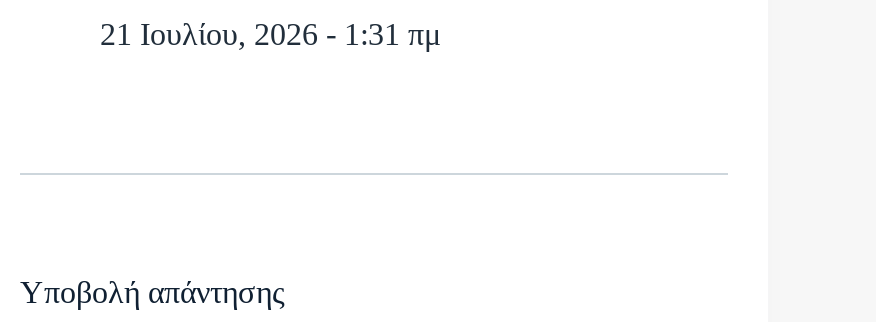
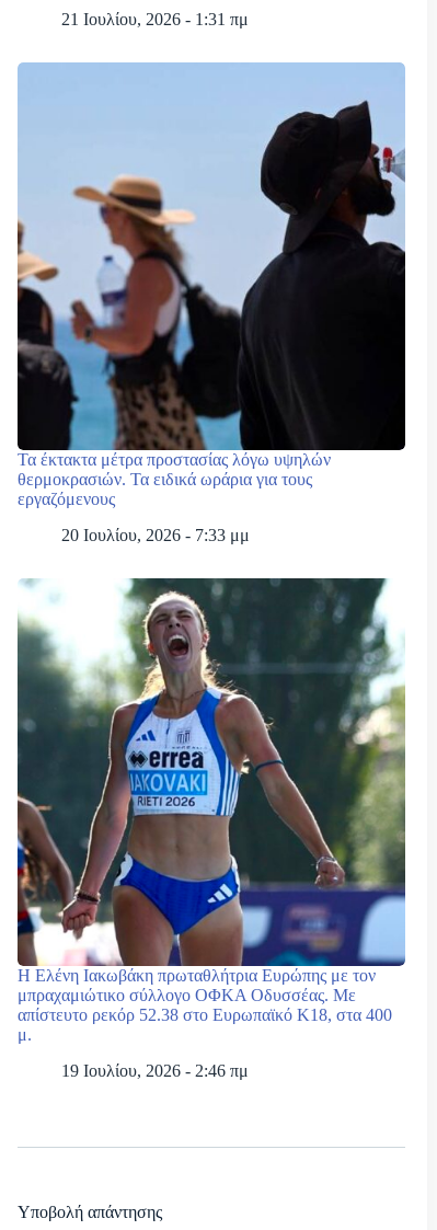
none -> [16,62,406,545] [image] | Τα έκτακτα μέτρα προστασίας λόγω υψηλών | θερμοκρασιών. Τα ειδικά ωράρια για τους | εργαζόμενους | 20 Ιουλίου, 2026 - 7:33 μμ
none -> [16,577,406,1080] [image] | Η Ελένη Ιακωβάκη πρωταθλήτρια Ευρώπης με τον | μπραχαμιώτικο σύλλογο ΟΦΚΑ Οδυσσέας. Με | απίστευτο ρεκόρ 52.38 στο Ευρωπαϊκό Κ18, στα 400 | μ. | 19 Ιουλίου, 2026 - 2:46 πμ

